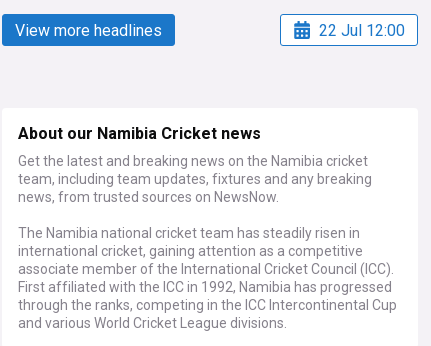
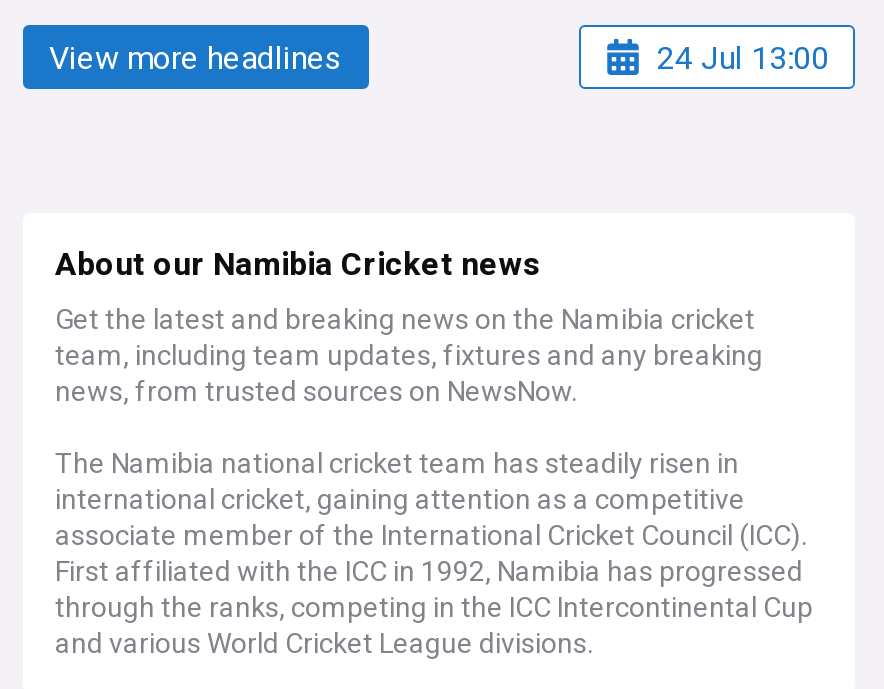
[319,20,405,39] 22 Jul 12:00 -> [657,38,829,76] 24 Jul 13:00

